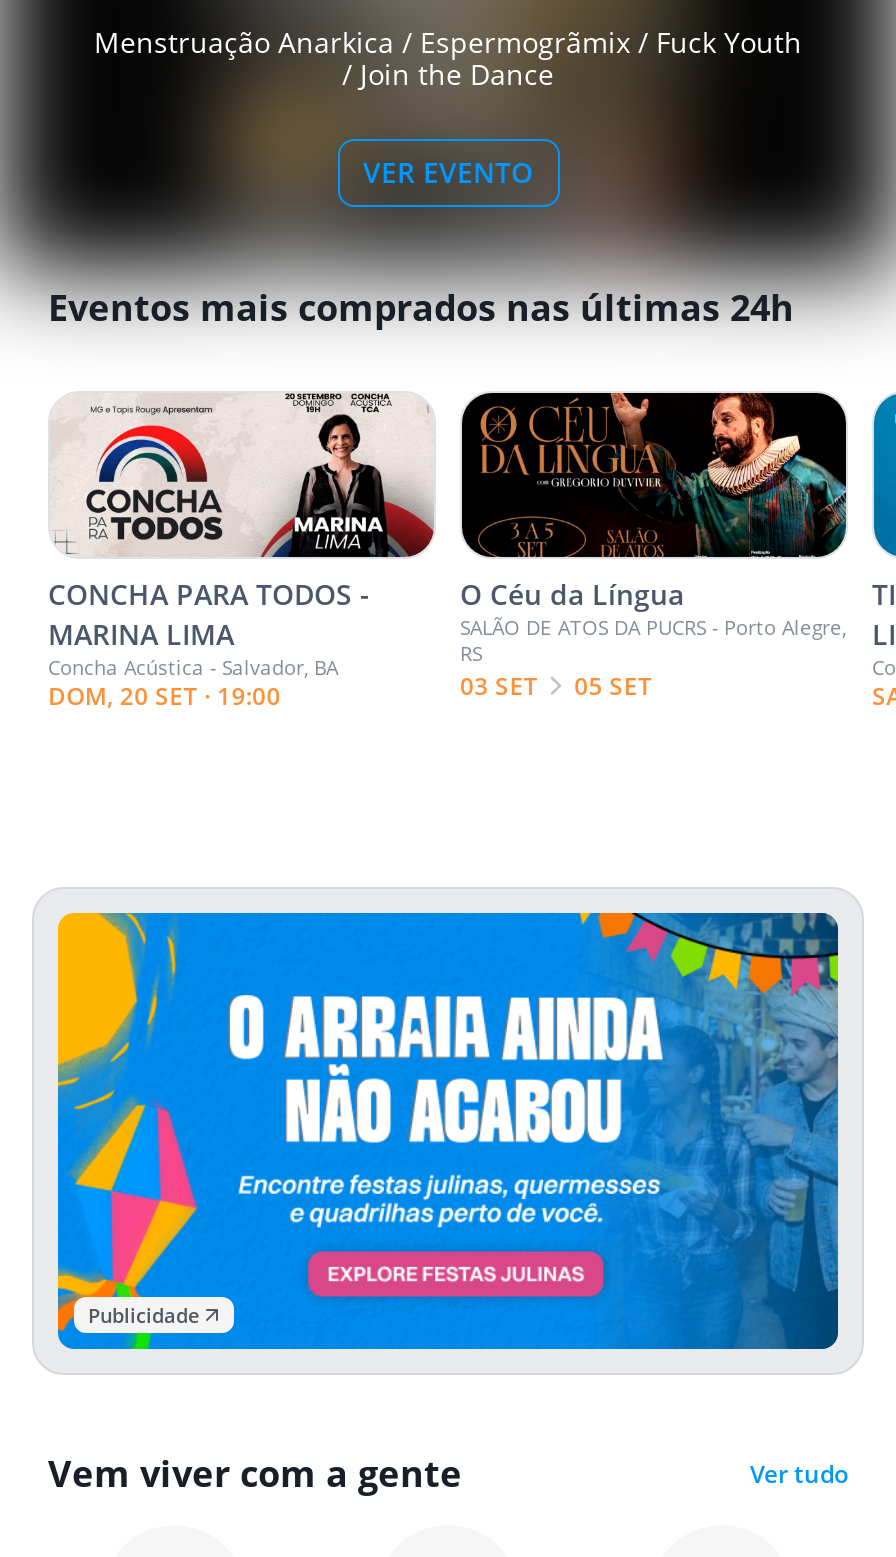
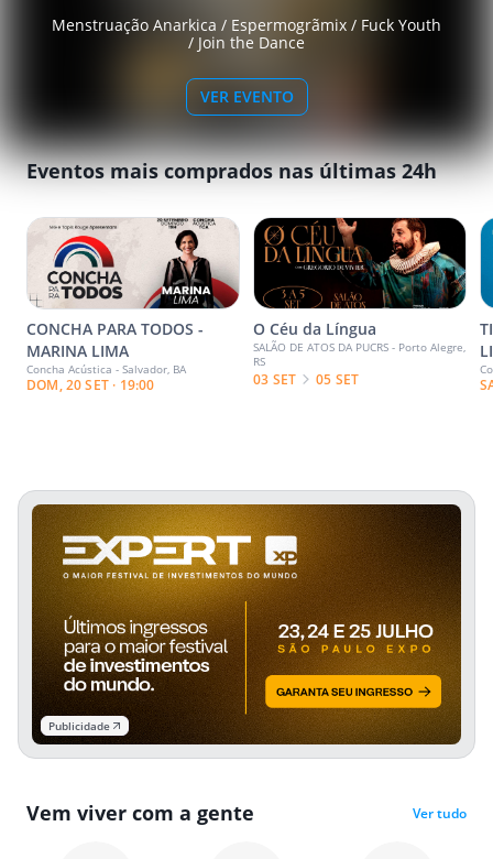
[56,911,840,1351] [image] -> [31,503,462,746] [image]

